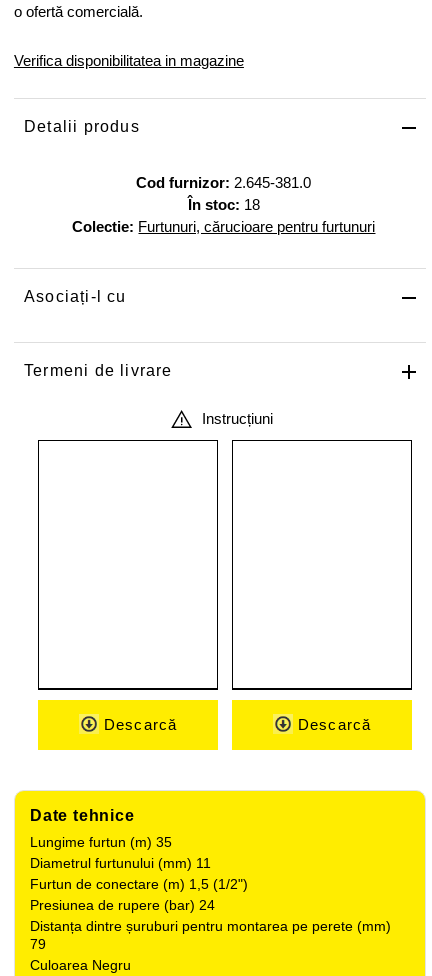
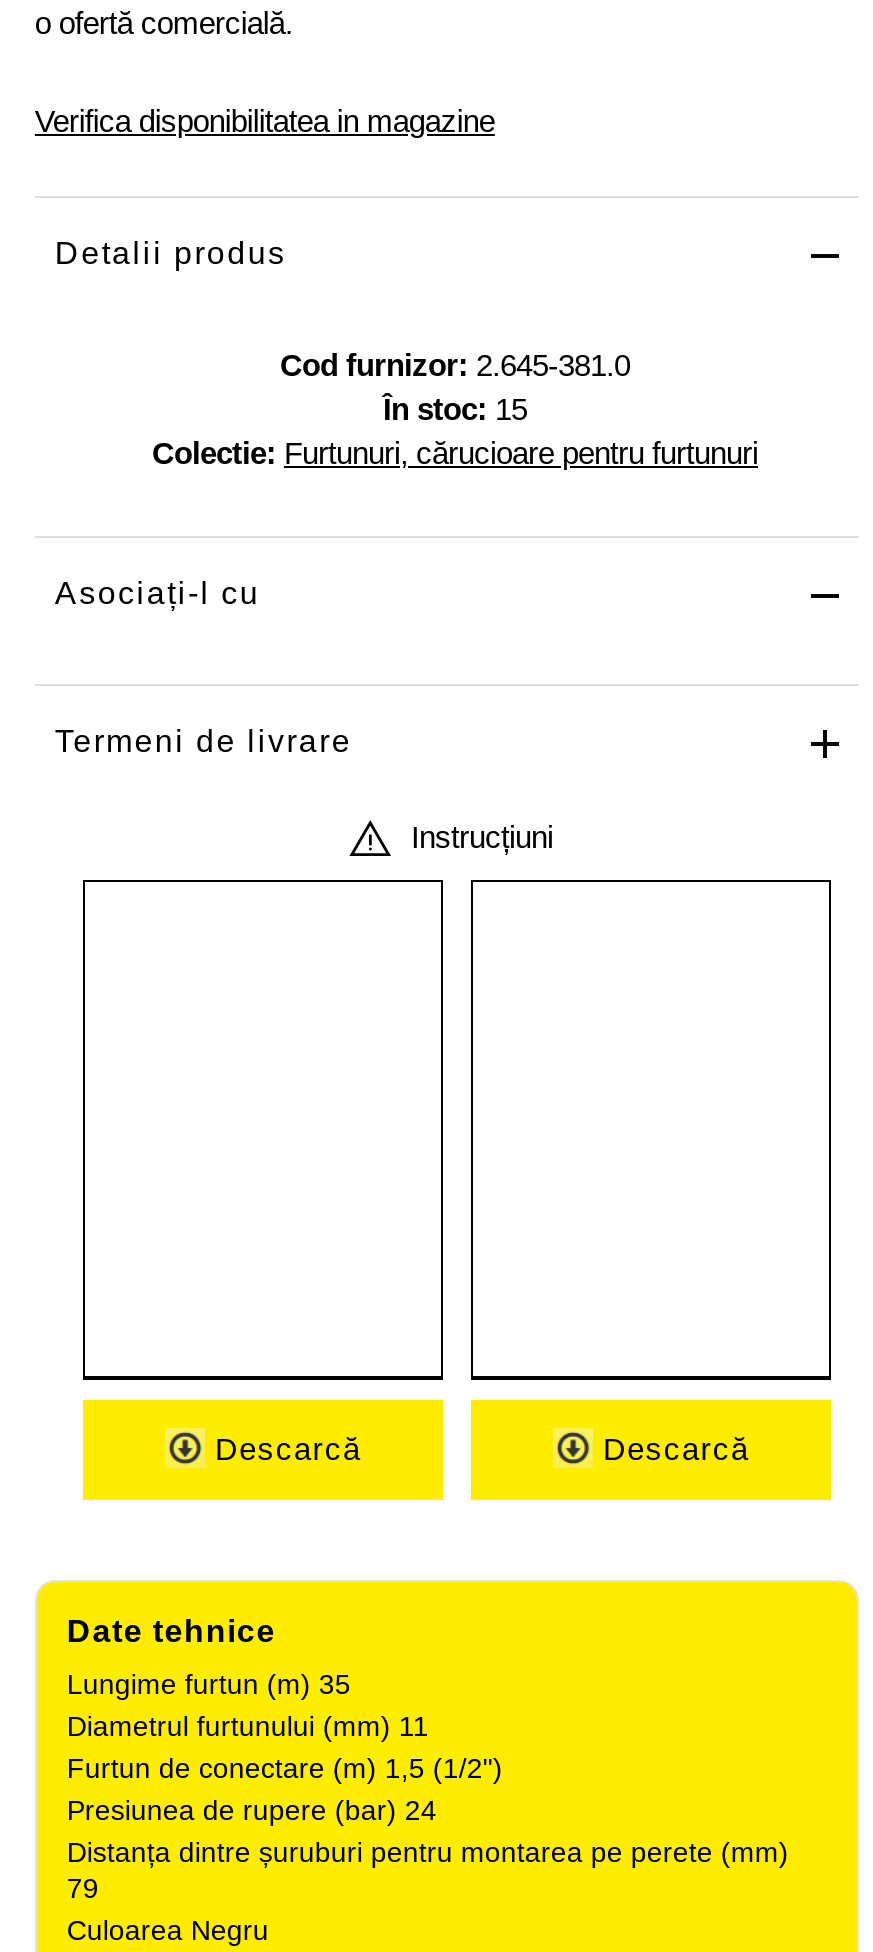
[188,196,260,213] În stoc: 18 -> [383,392,527,426] În stoc: 15

